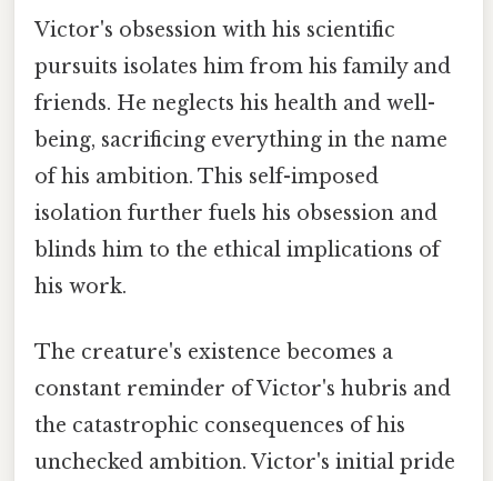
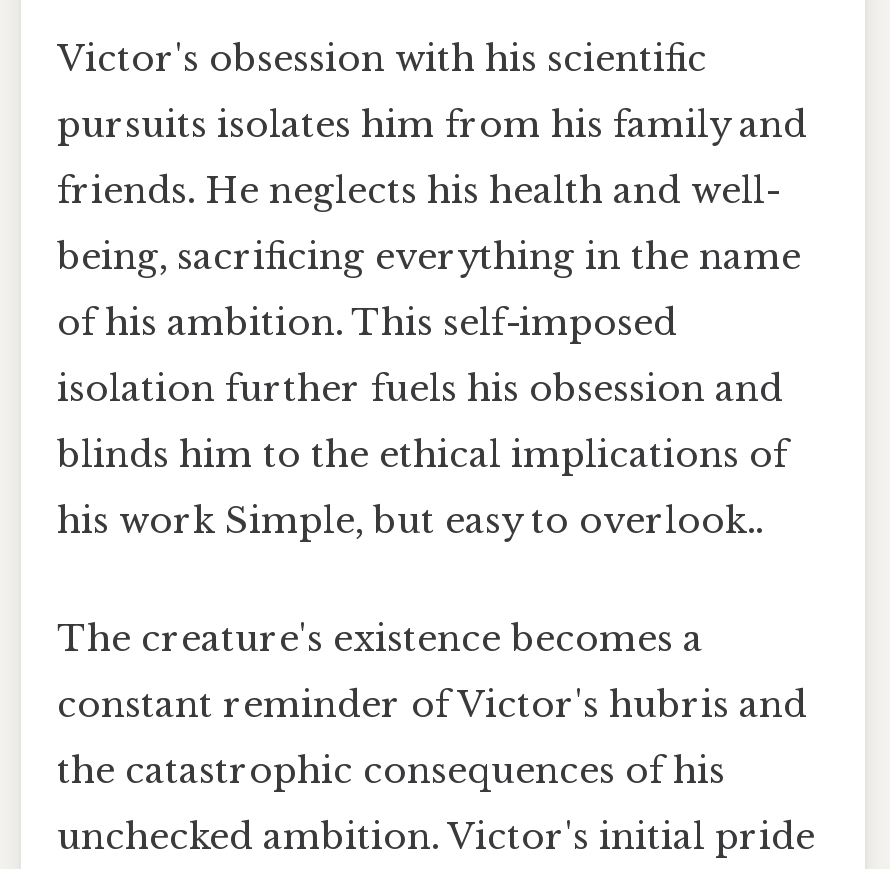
[34,274,127,299] his work. -> [57,499,763,543] his work Simple, but easy to overlook..

